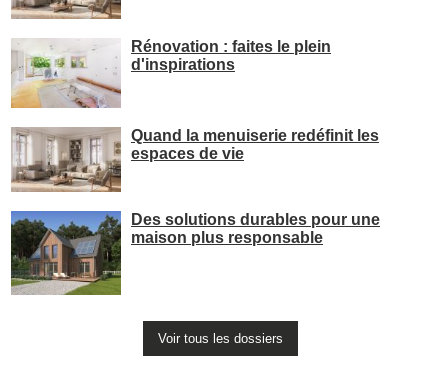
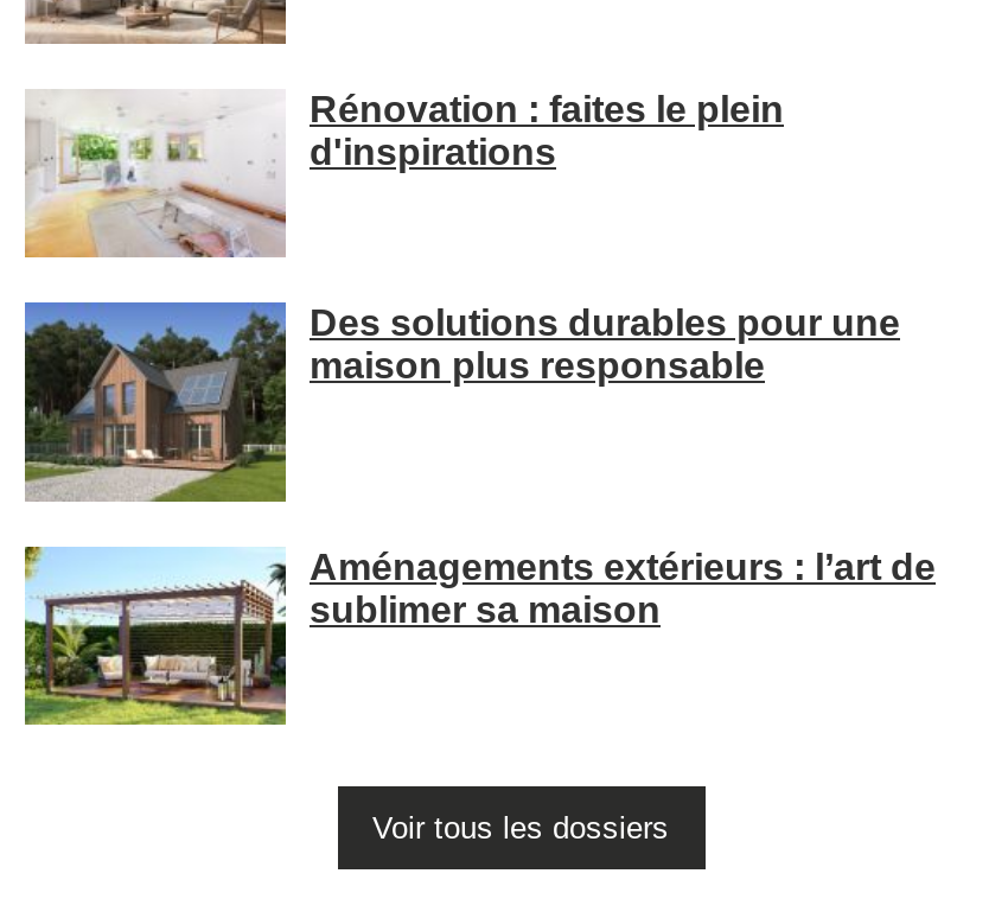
[12,127,379,192] [image] | Quand la menuiserie redéfinit les | espaces de vie -> none
moved [9,210,380,295] -> [20,301,900,503]: [image] | Des solutions durables pour une | maison plus responsable
none -> [23,543,936,726] [image] | Aménagements extérieurs : l’art de | sublimer sa maison

